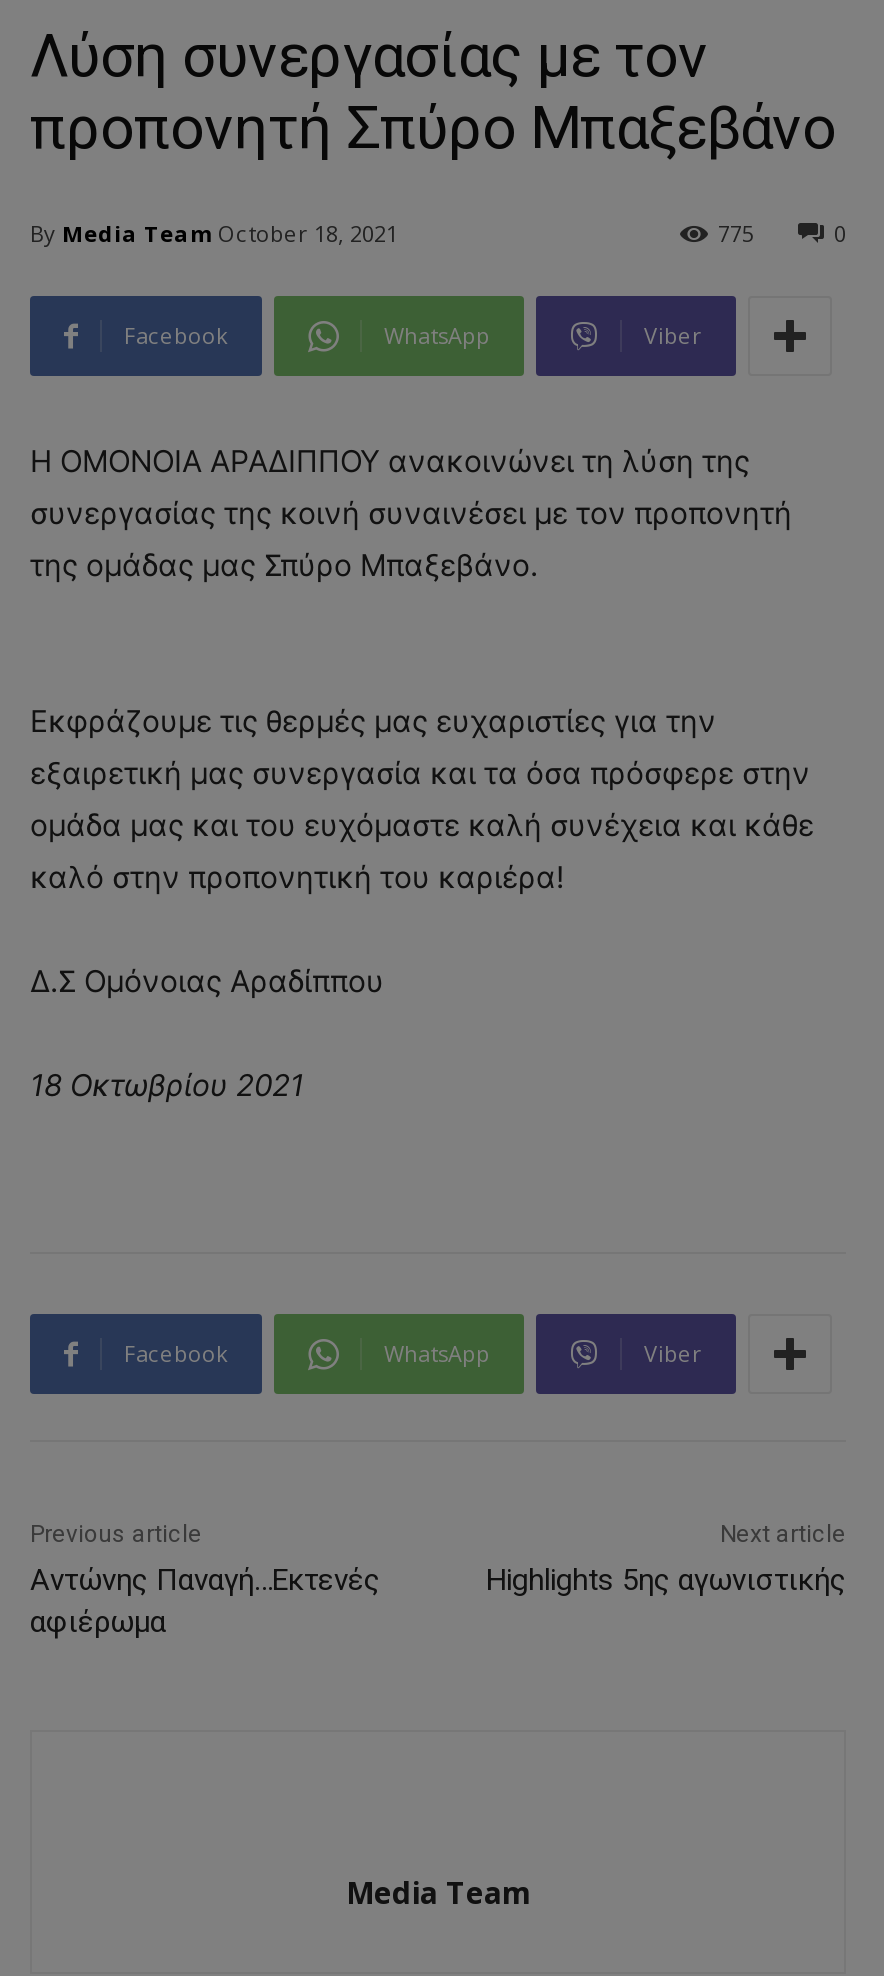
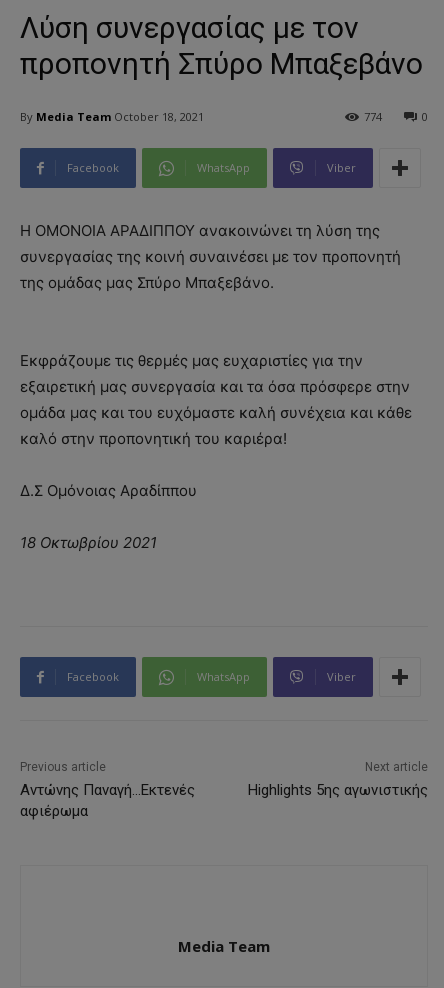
[718,219,754,249] 775 -> [364,109,382,124] 774

